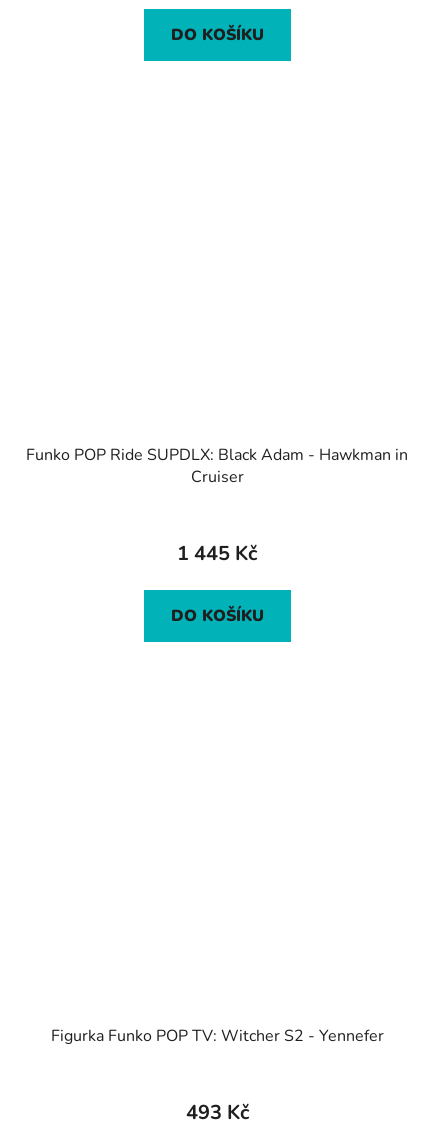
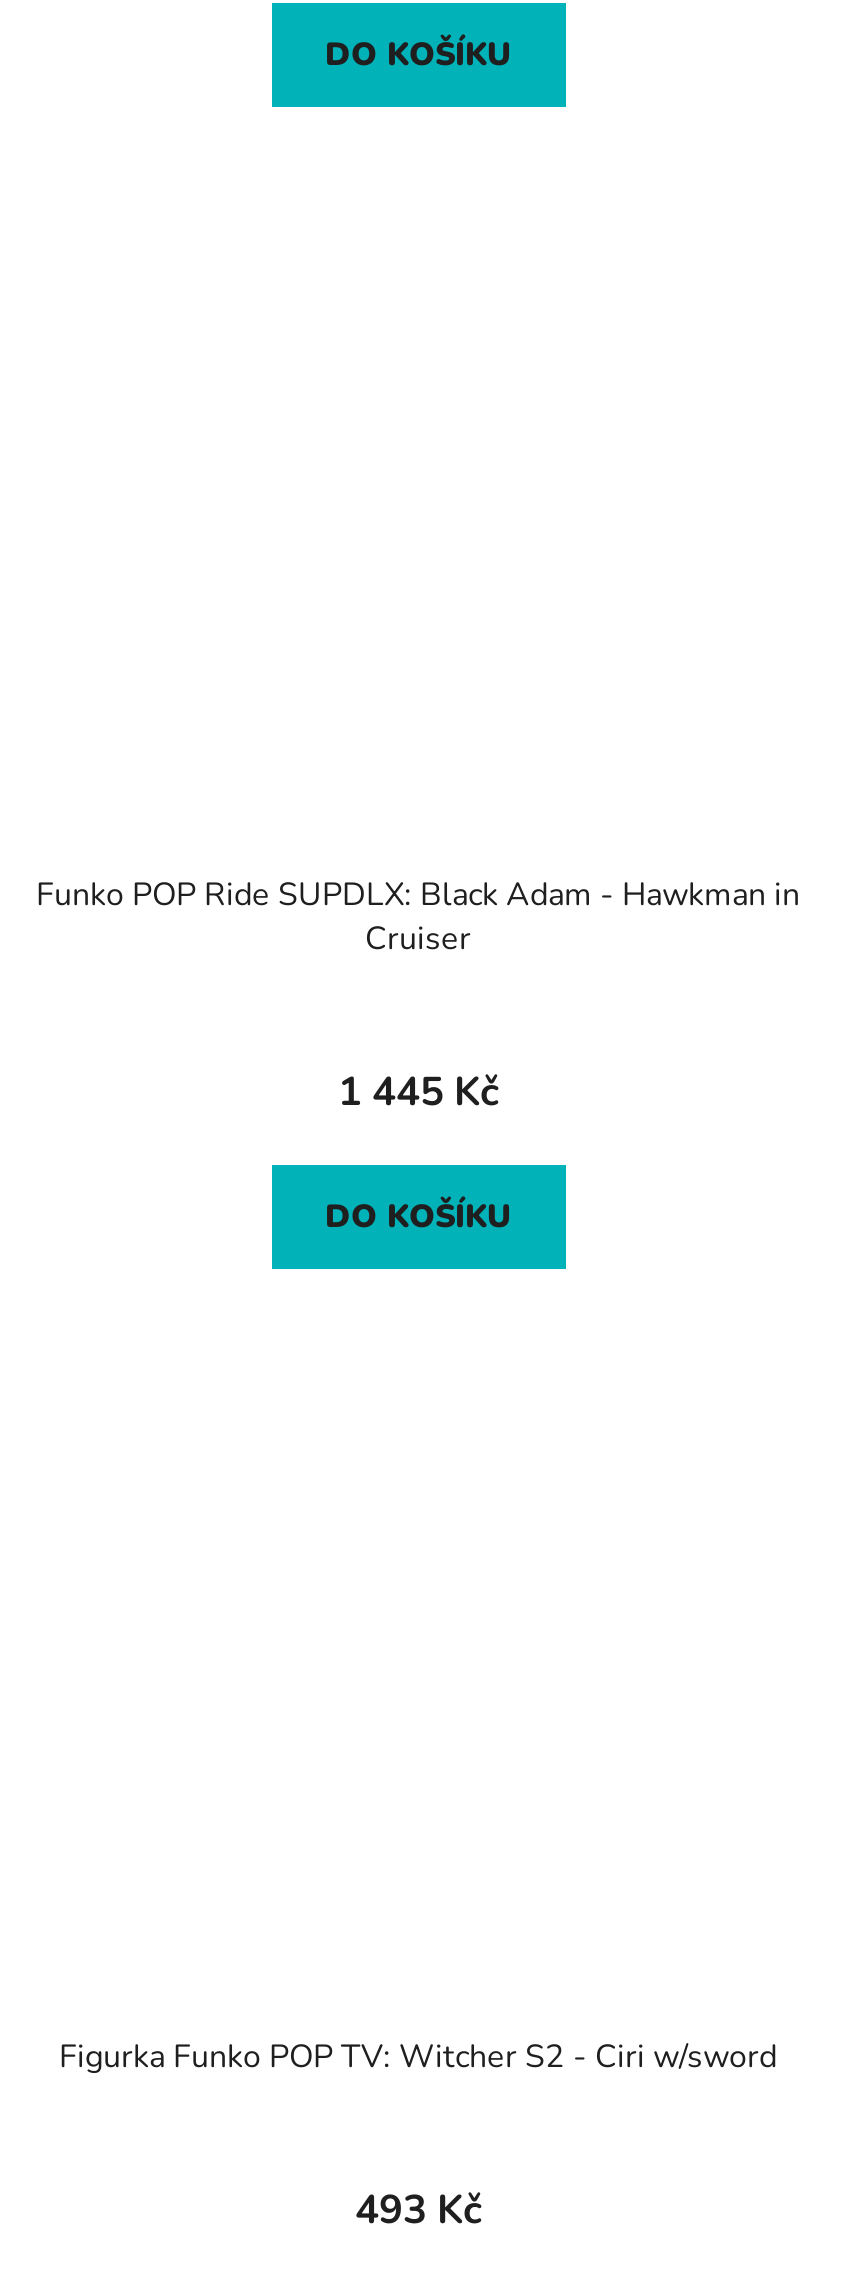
[50,1025,383,1047] Figurka Funko POP TV: Witcher S2 - Yennefer -> [59,2035,777,2079] Figurka Funko POP TV: Witcher S2 - Ciri w/sword

